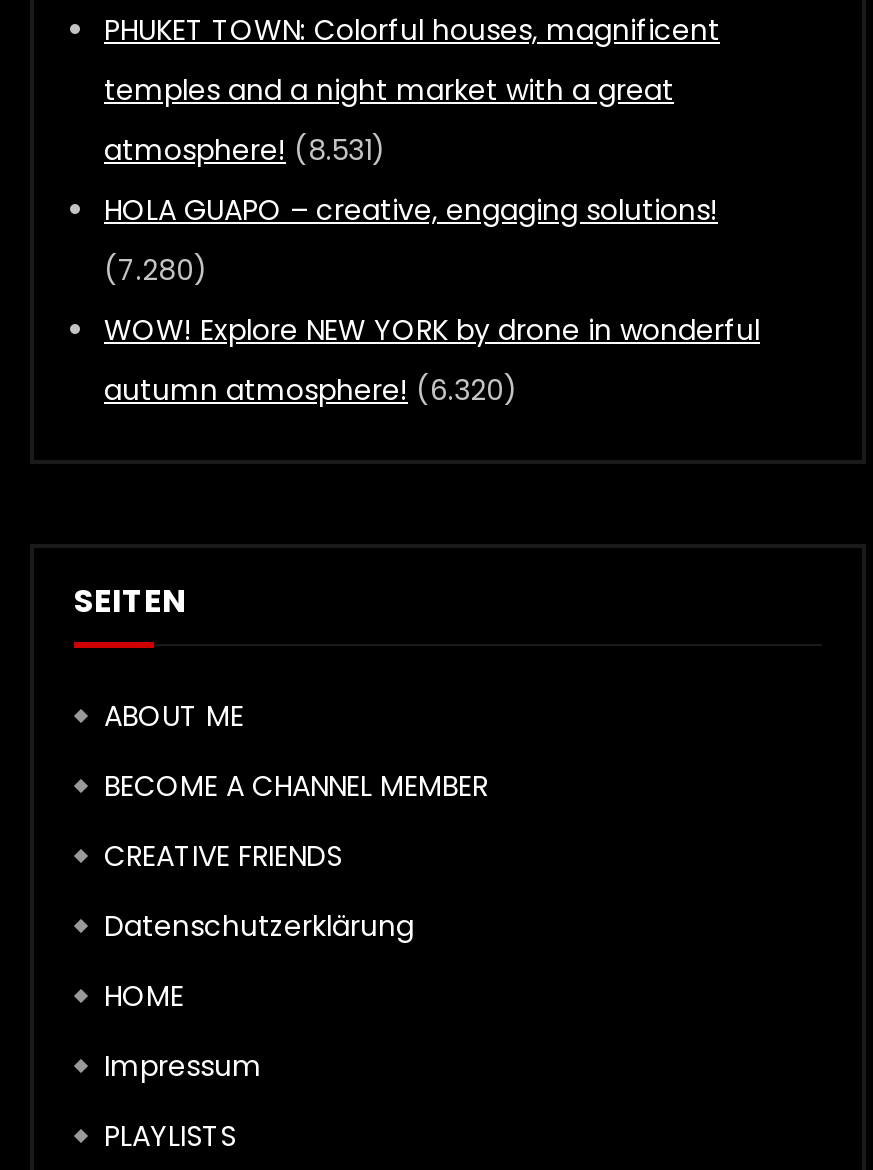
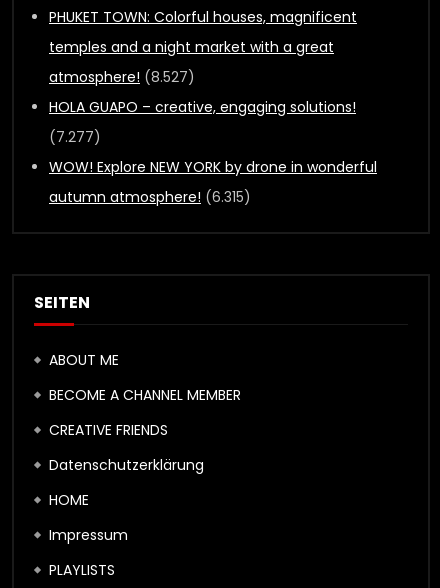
[104,130,386,170] atmosphere! (8.531) -> [49,67,195,87] atmosphere! (8.527)
[104,250,208,290] (7.280) -> [49,127,101,147] (7.277)
[104,370,518,410] autumn atmosphere! (6.320) -> [49,187,251,207] autumn atmosphere! (6.315)

